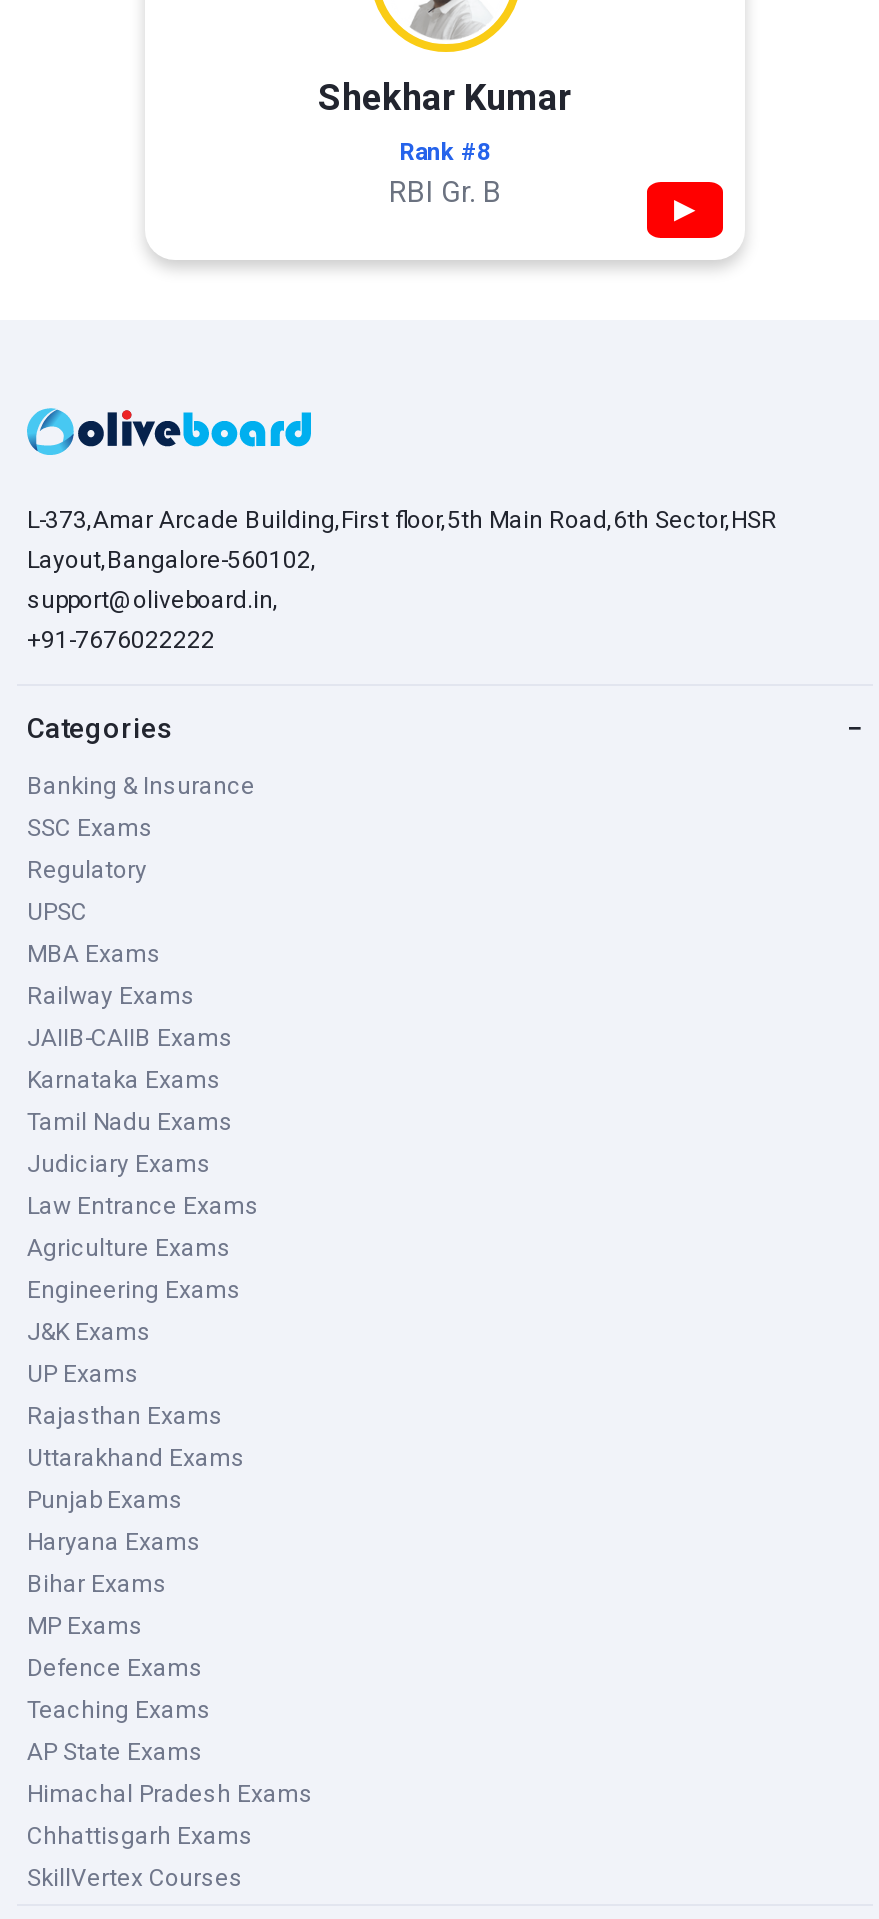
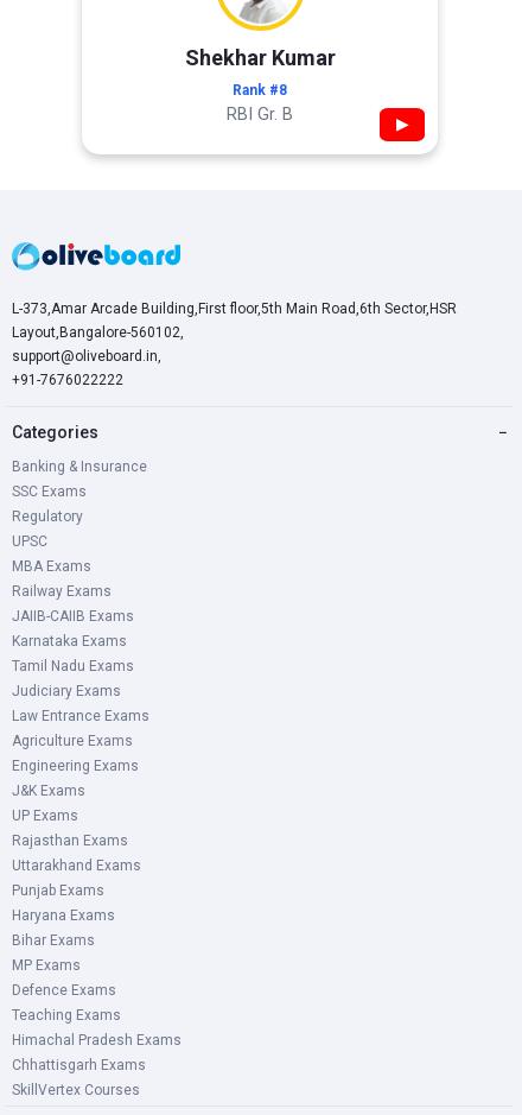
[27,1739,203,1767] AP State Exams -> none

